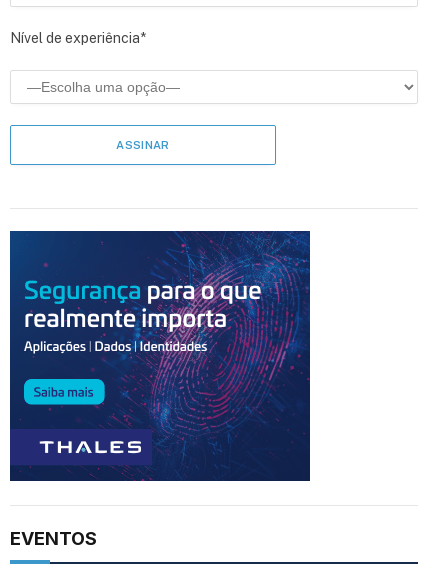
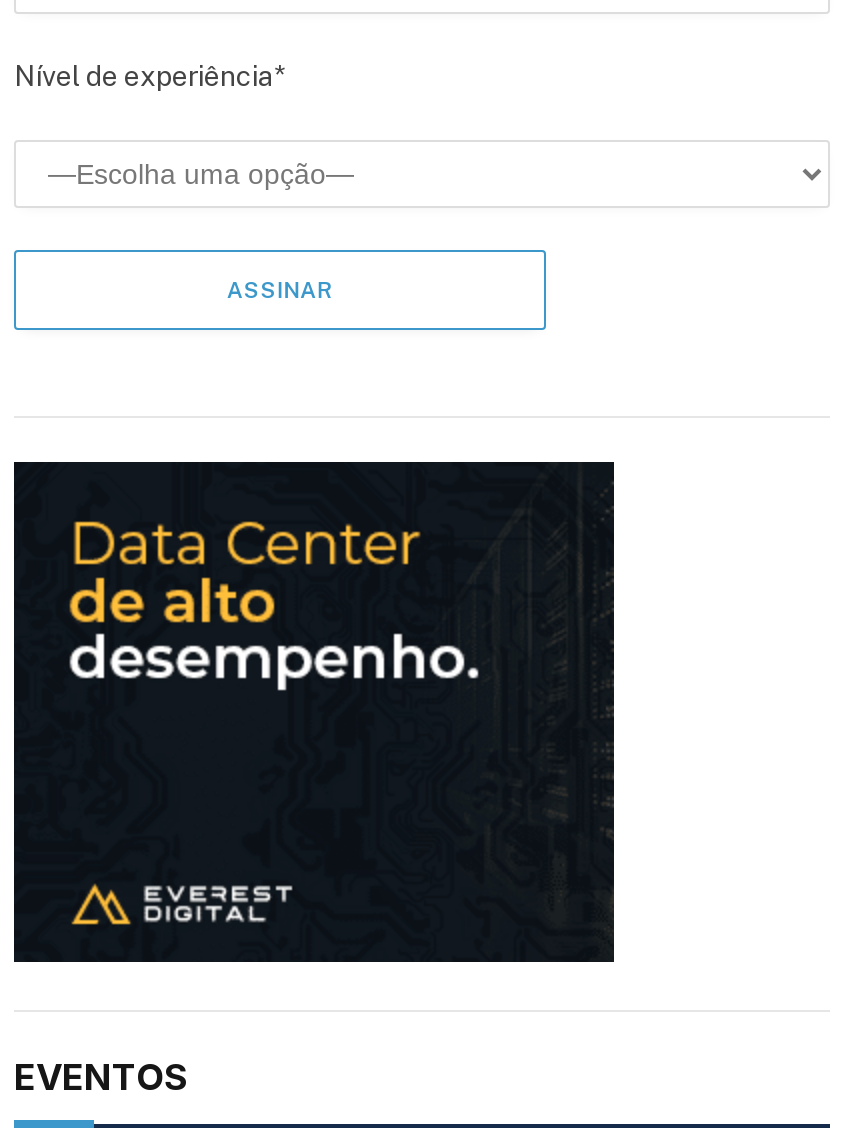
[9,230,311,482] [image] -> [12,460,614,962] [image]

